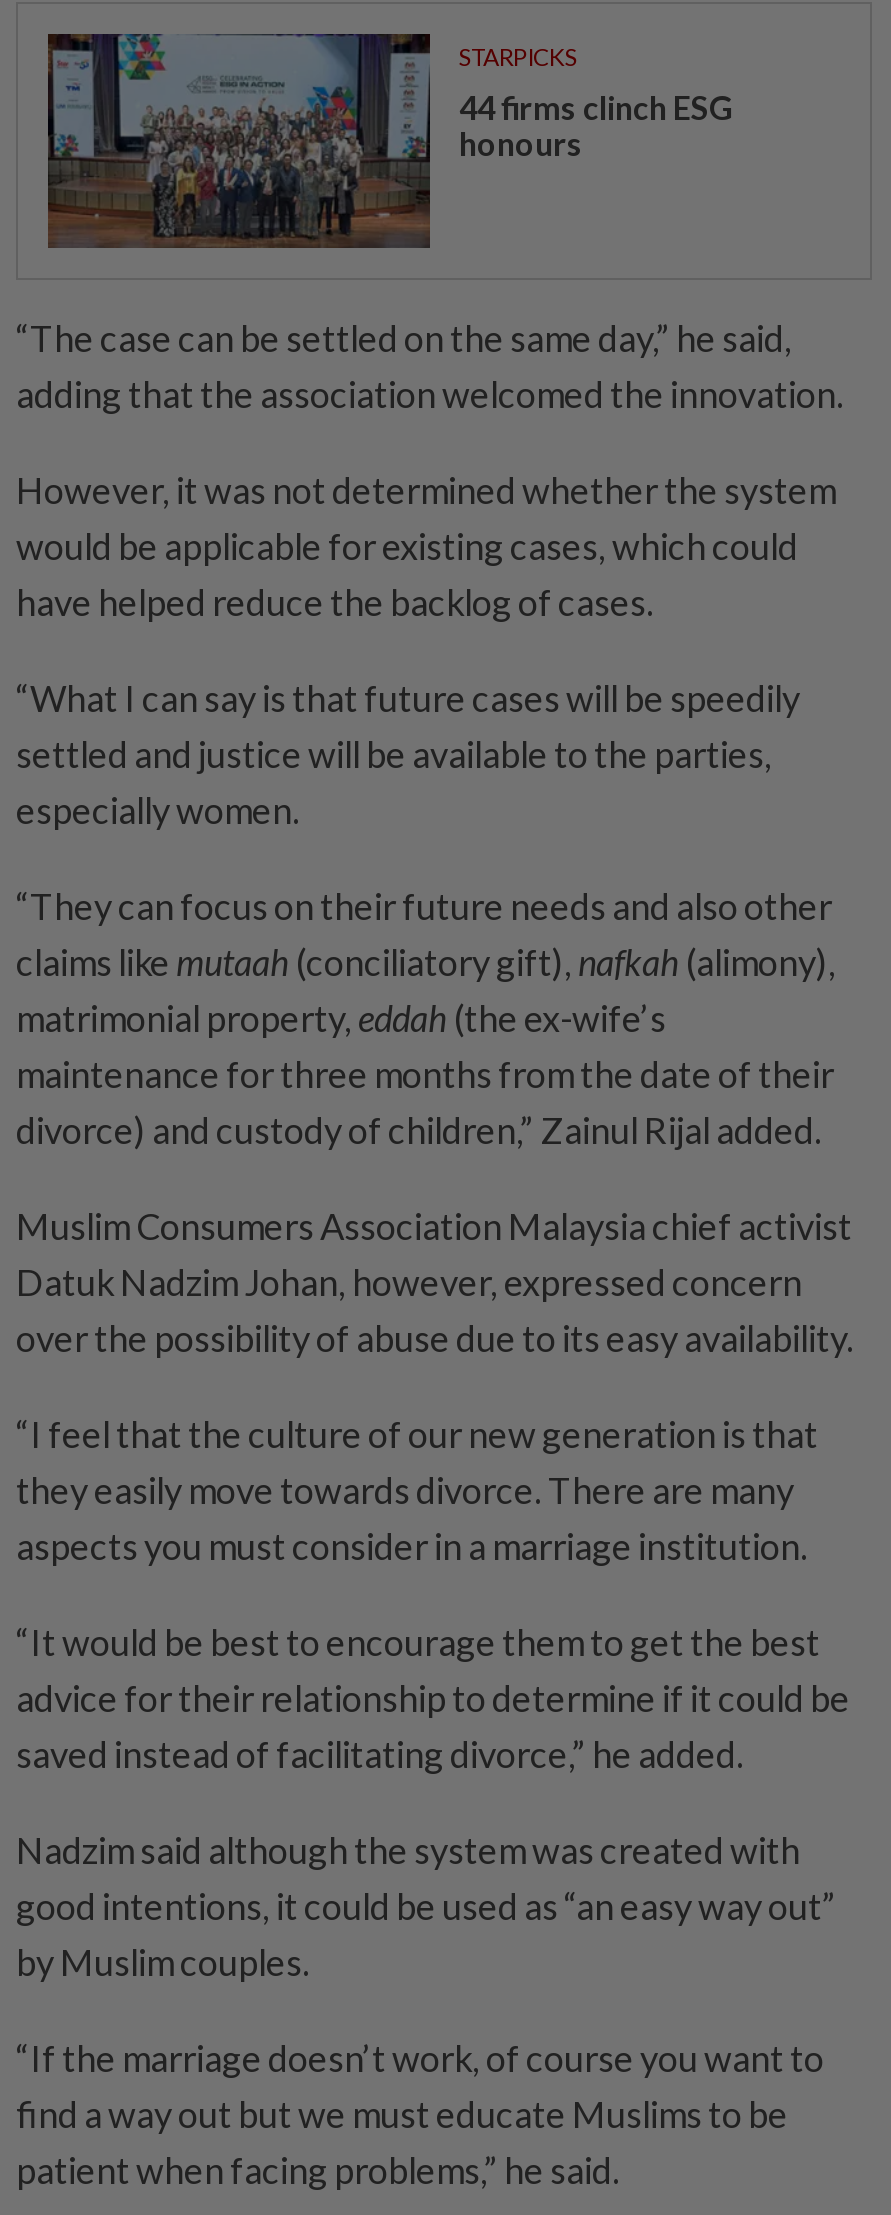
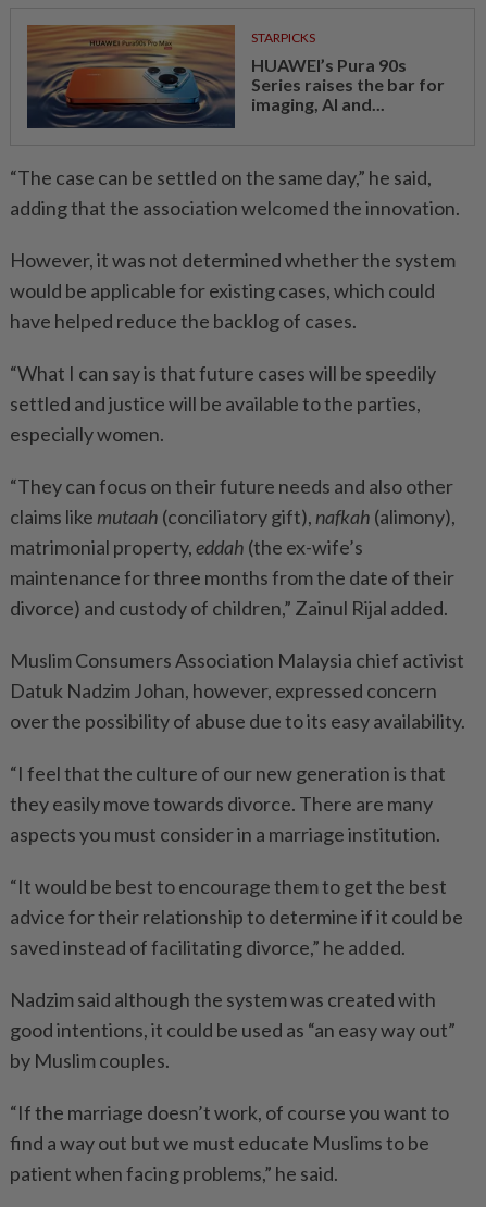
[46,32,733,250] [image] | 44 firms clinch ESG | honours -> [26,24,444,129] [image] | HUAWEI’s Pura 90s | Series raises the bar for | imaging, AI and...

